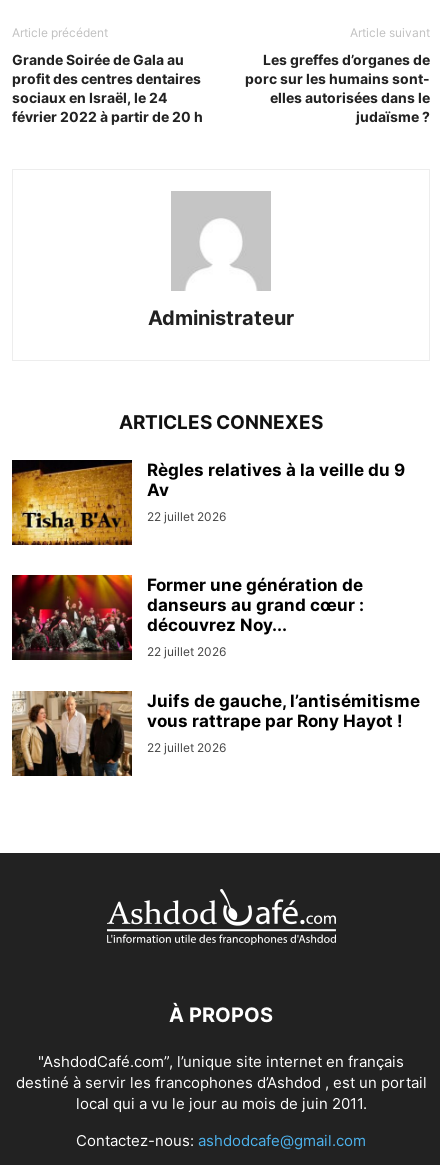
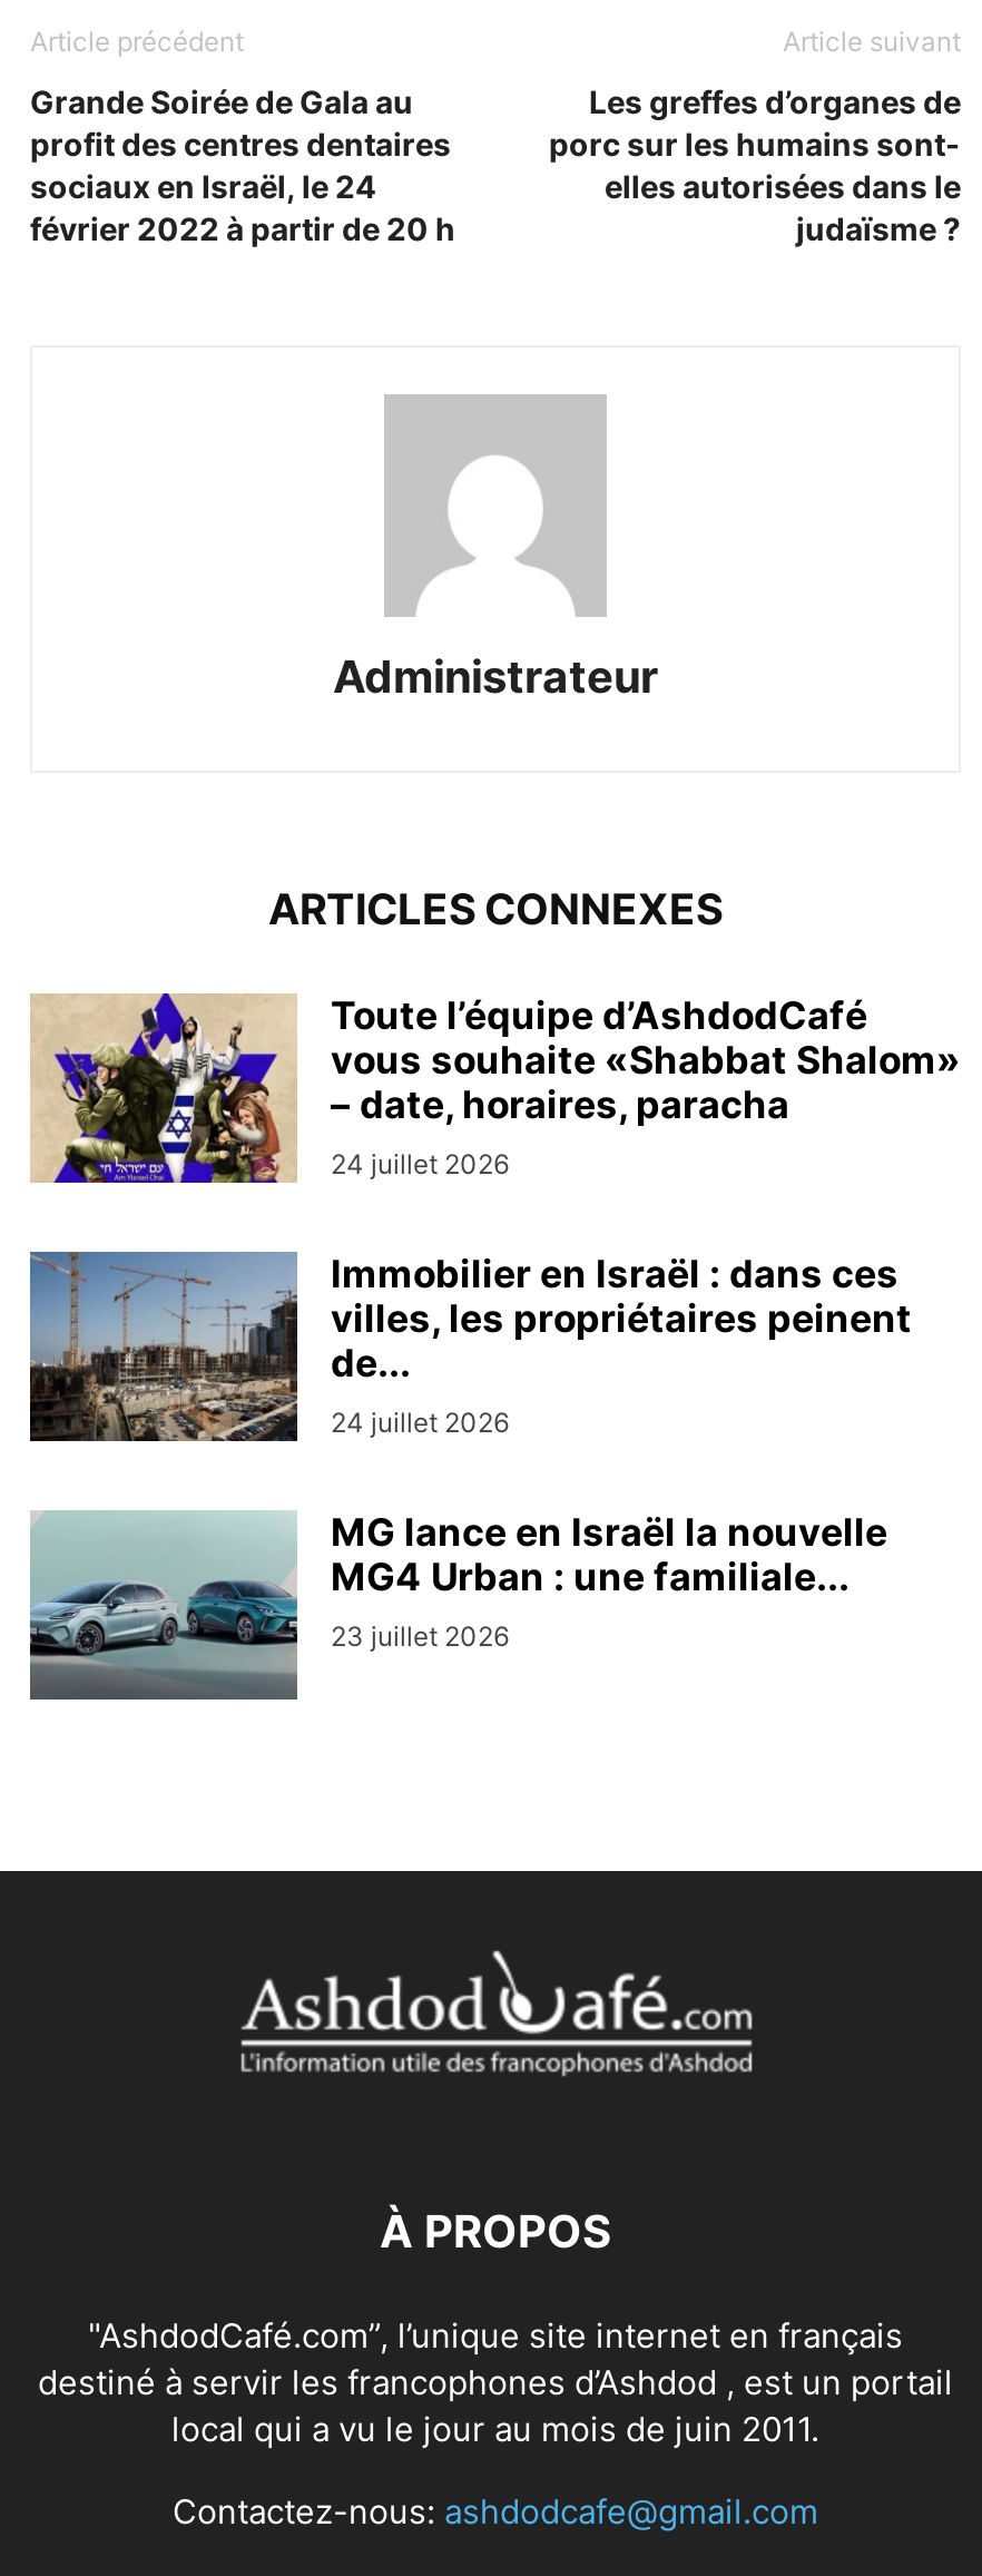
[11,459,405,546] [image] | Règles relatives à la veille du 9 | Av | 22 juillet 2026 -> [30,991,961,1185] [image] | Toute l’équipe d’AshdodCafé | vous souhaite «Shabbat Shalom» | – date, horaires, paracha | 24 juillet 2026
[11,574,364,660] [image] | Former une génération de | danseurs au grand cœur : | découvrez Noy... | 22 juillet 2026 -> [28,1250,912,1443] [image] | Immobilier en Israël : dans ces | villes, les propriétaires peinent | de... | 24 juillet 2026
[11,690,420,776] [image] | Juifs de gauche, l’antisémitisme | vous rattrape par Rony Hayot ! | 22 juillet 2026 -> [28,1509,887,1702] [image] | MG lance en Israël la nouvelle | MG4 Urban : une familiale... | 23 juillet 2026

